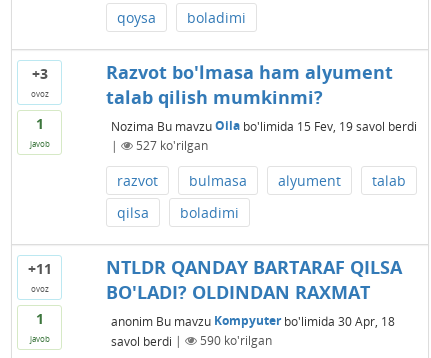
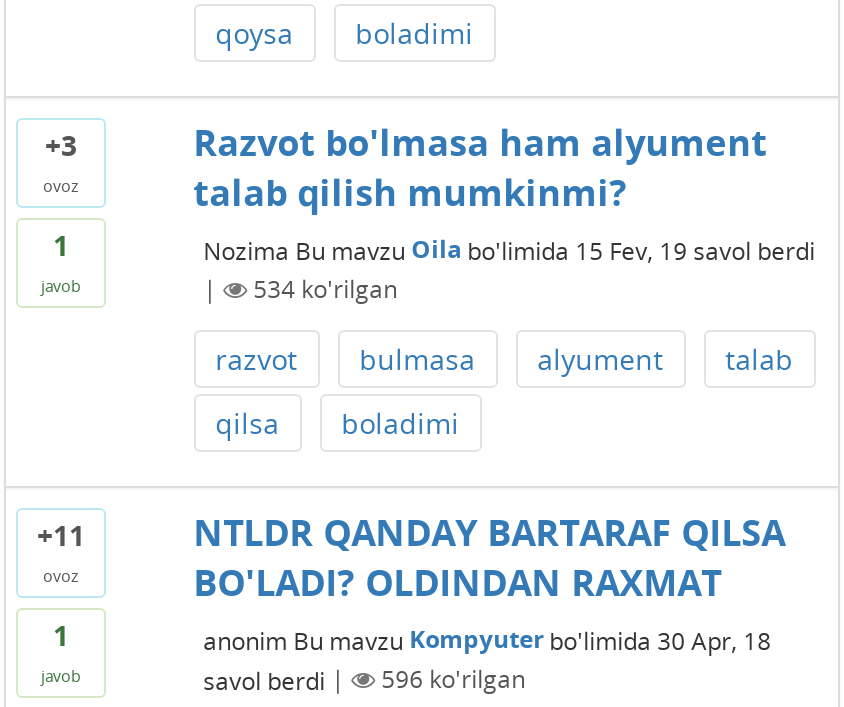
[136,137,208,154] 527 ko'rilgan -> [253,272,397,306] 534 ko'rilgan
[200,332,272,349] 590 ko'rilgan -> [381,662,525,696] 596 ko'rilgan

